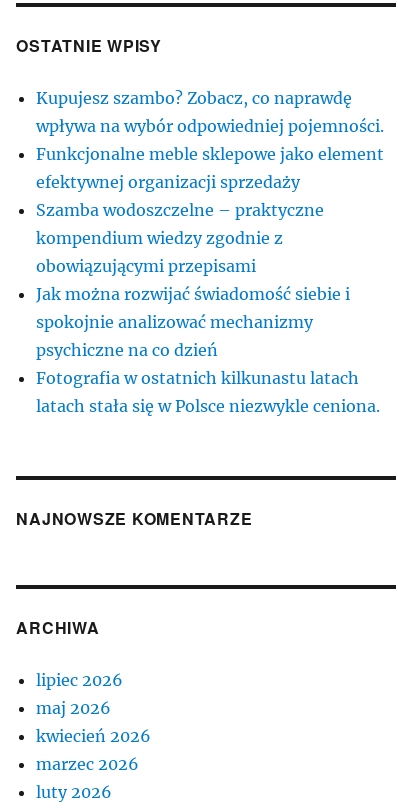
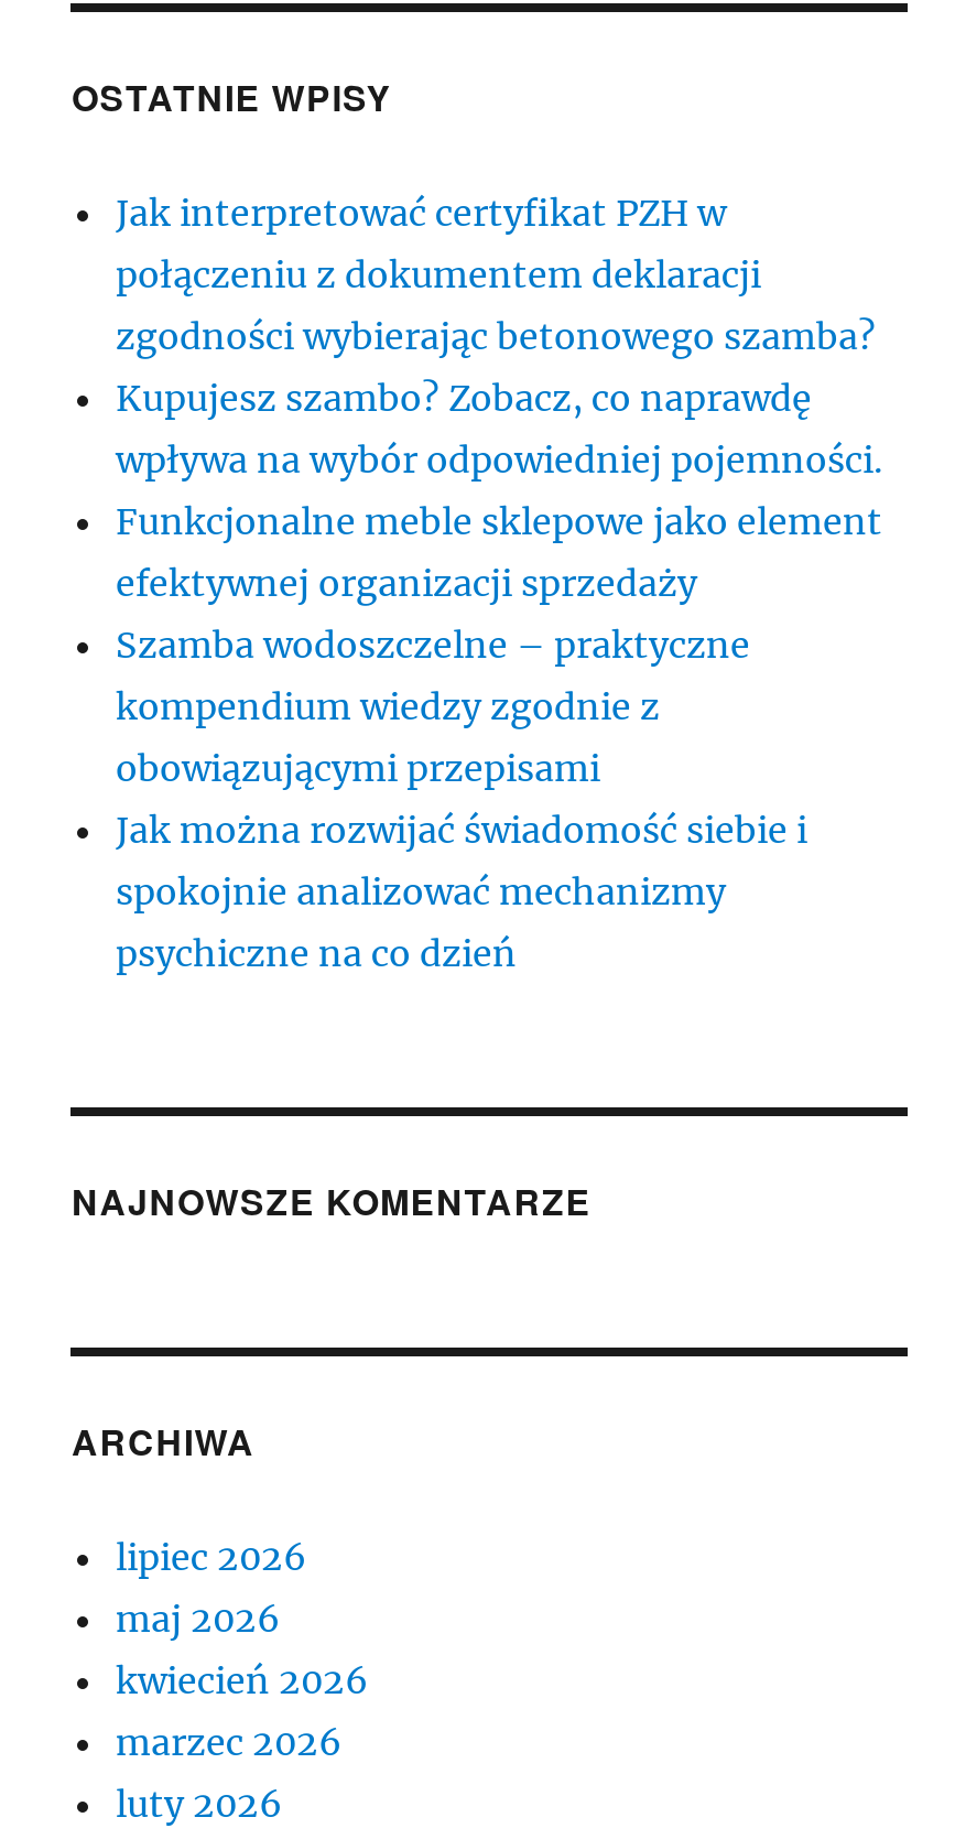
none -> [116,192,876,359] Jak interpretować certyfikat PZH w | połączeniu z dokumentem deklaracji | zgodności wybierając betonowego szamba?
moved [36,88,384,360] -> [116,377,882,976]: Kupujesz szambo? Zobacz, co naprawdę | wpływa na wybór odpowiedniej pojemności. | Funkcjonalne meble sklepowe jako element | ... | spokojnie analizować mechanizmy | psychiczne na co dzień
[36,368,380,416] Fotografia w ostatnich kilkunastu latach | latach stała się w Polsce niezwykle ceniona. -> none

